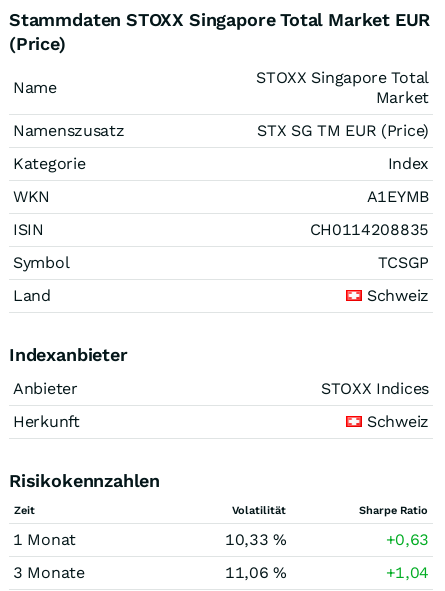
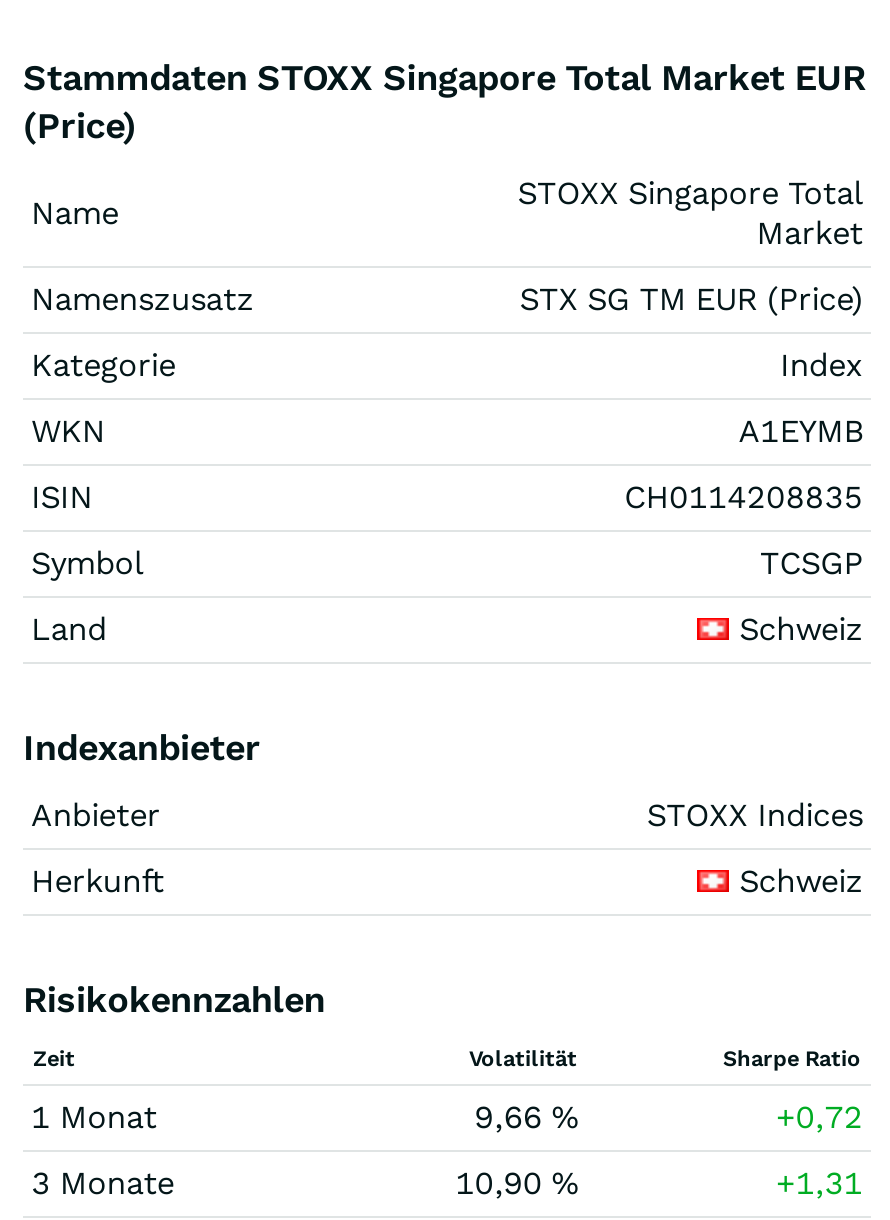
[225,530,287,549] 10,33 % -> [475,1098,579,1136] 9,66 %
[385,530,429,549] +0,63 -> [776,1098,863,1136] +0,72
[225,563,287,582] 11,06 % -> [455,1164,579,1202] 10,90 %
[385,563,429,582] +1,04 -> [776,1164,863,1202] +1,31

